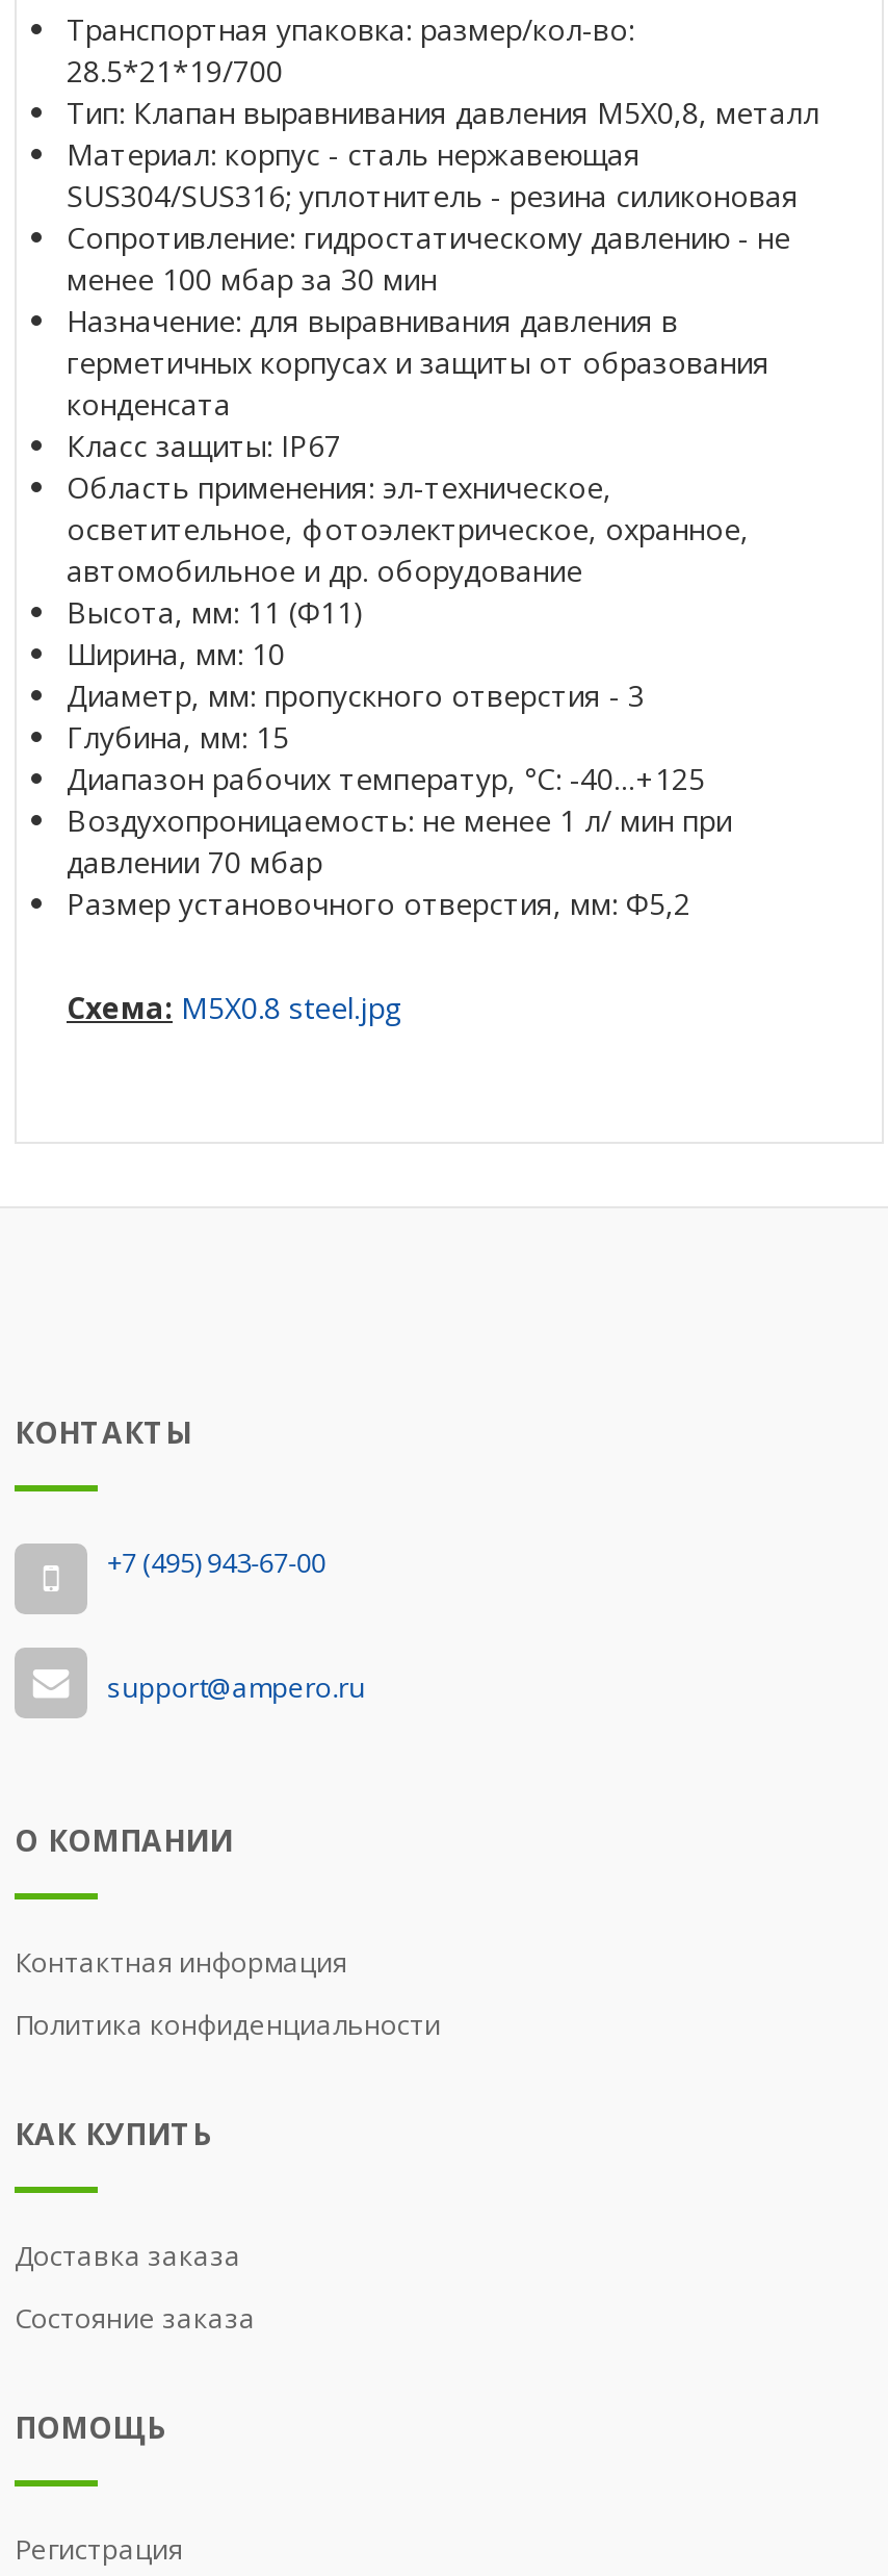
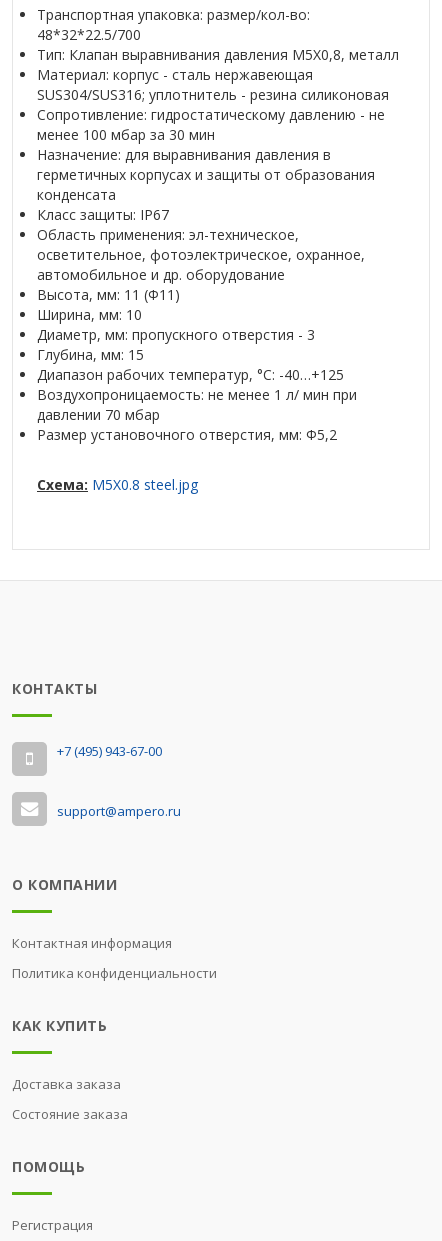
[67,51,283,91] 28.5*21*19/700 -> [37,25,141,44] 48*32*22.5/700

